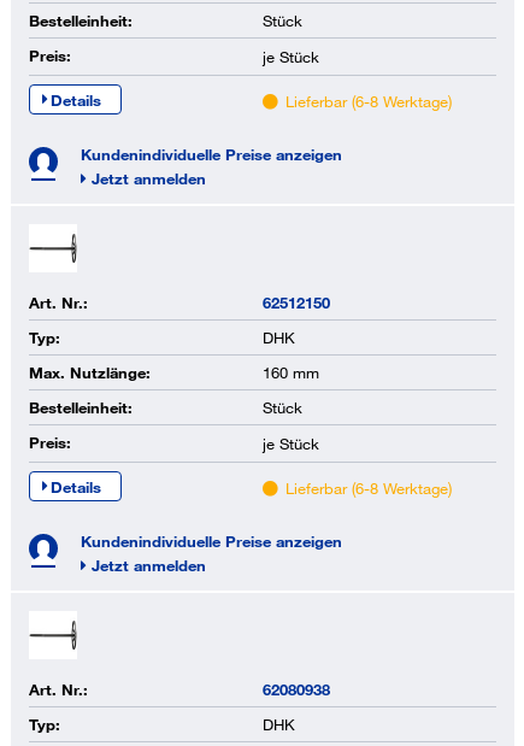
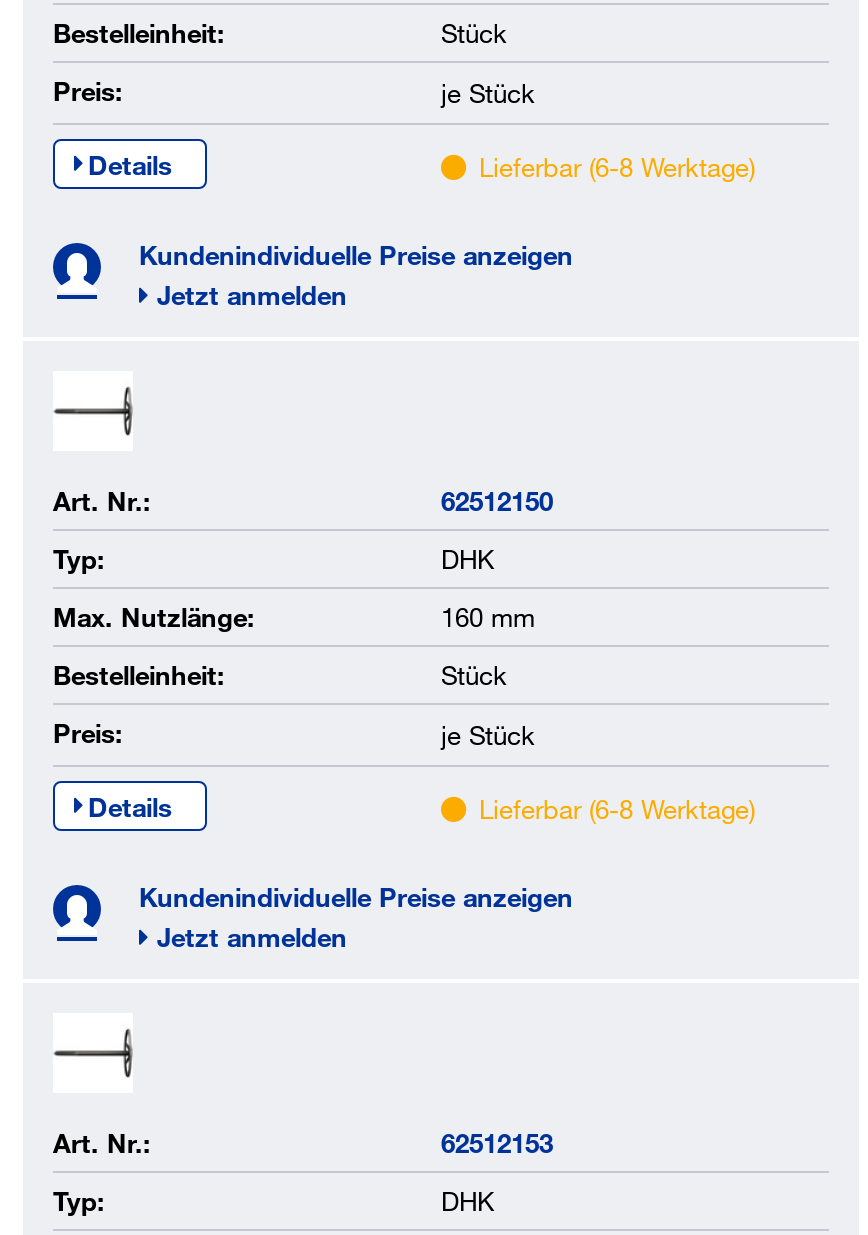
[263,680,330,699] 62080938 -> [441,1127,553,1159] 62512153

